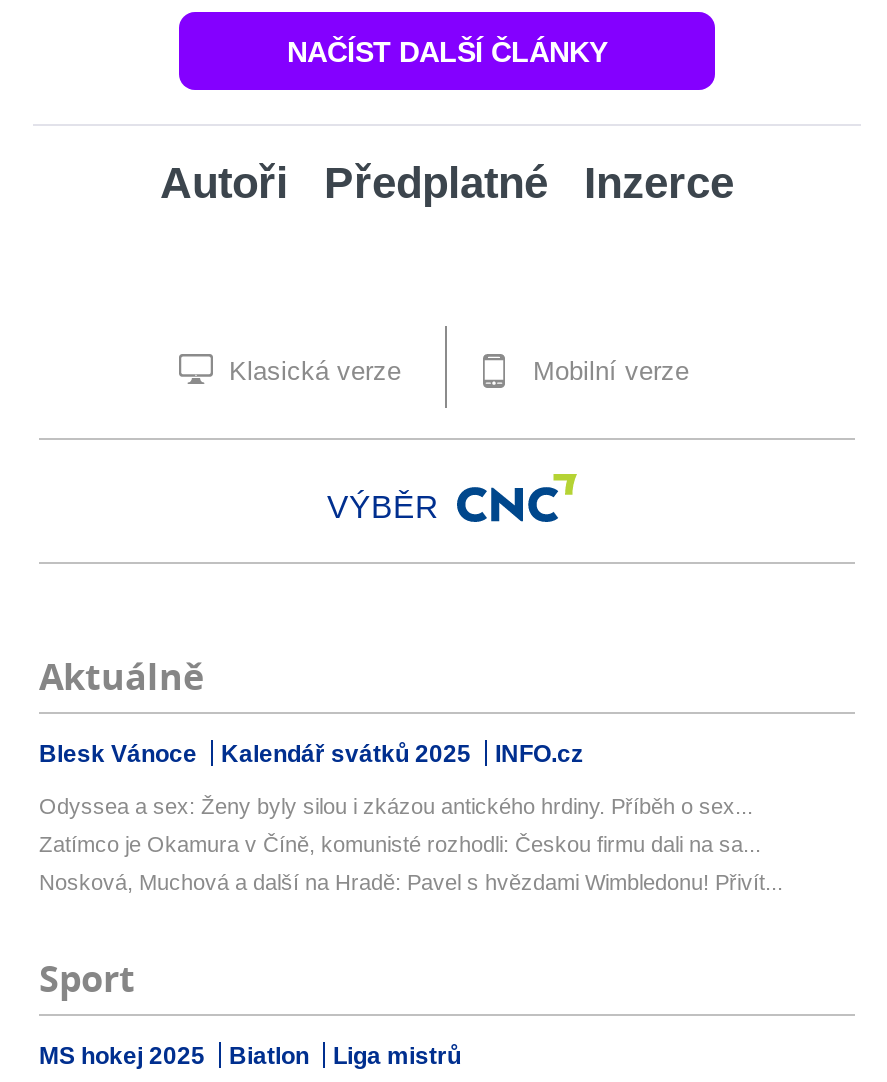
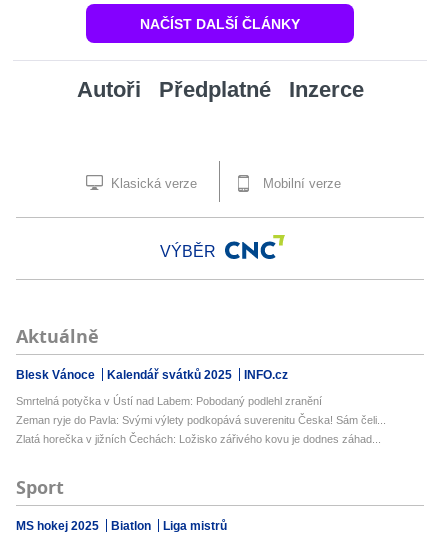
[39,793,753,817] Odyssea a sex: Ženy byly silou i zkázou antického hrdiny. Příběh o sex... -> [16,395,322,407] Smrtelná potyčka v Ústí nad Labem: Pobodaný podlehl zranění
[39,831,761,855] Zatímco je Okamura v Číně, komunisté rozhodli: Českou firmu dali na sa... -> [16,414,386,426] Zeman ryje do Pavla: Svými výlety podkopává suverenitu Česka! Sám čeli...
[39,869,783,893] Nosková, Muchová a další na Hradě: Pavel s hvězdami Wimbledonu! Přivít... -> [16,433,381,445] Zlatá horečka v jižních Čechách: Ložisko zářivého kovu je dodnes záhad...

